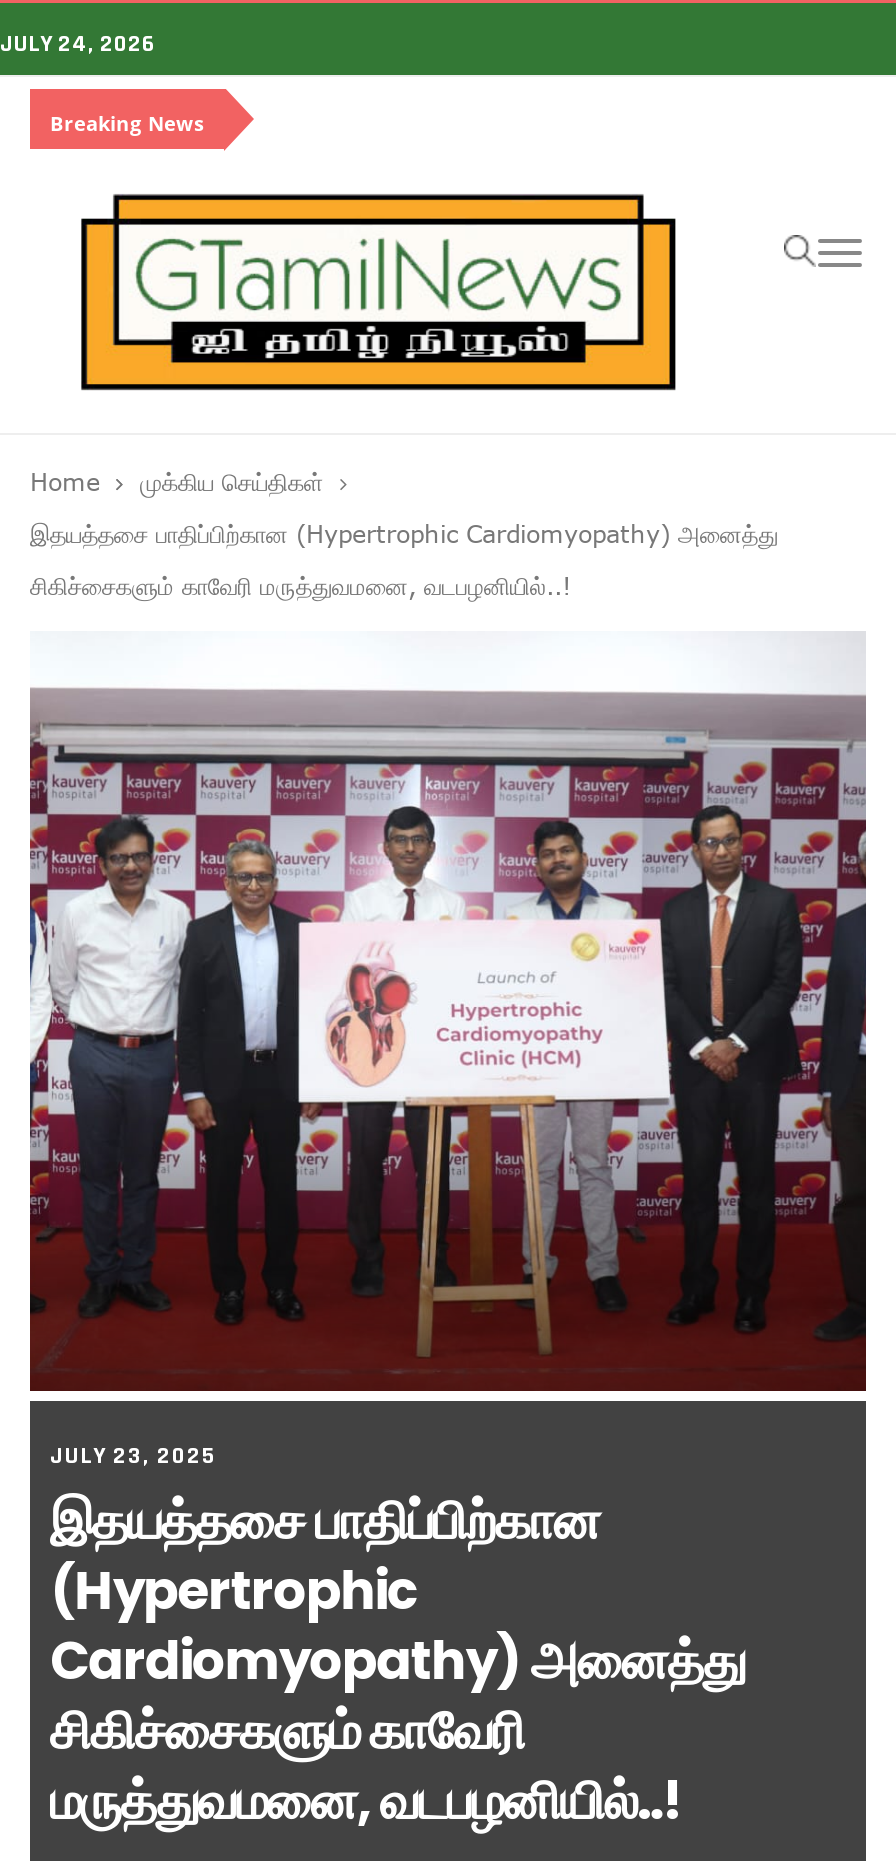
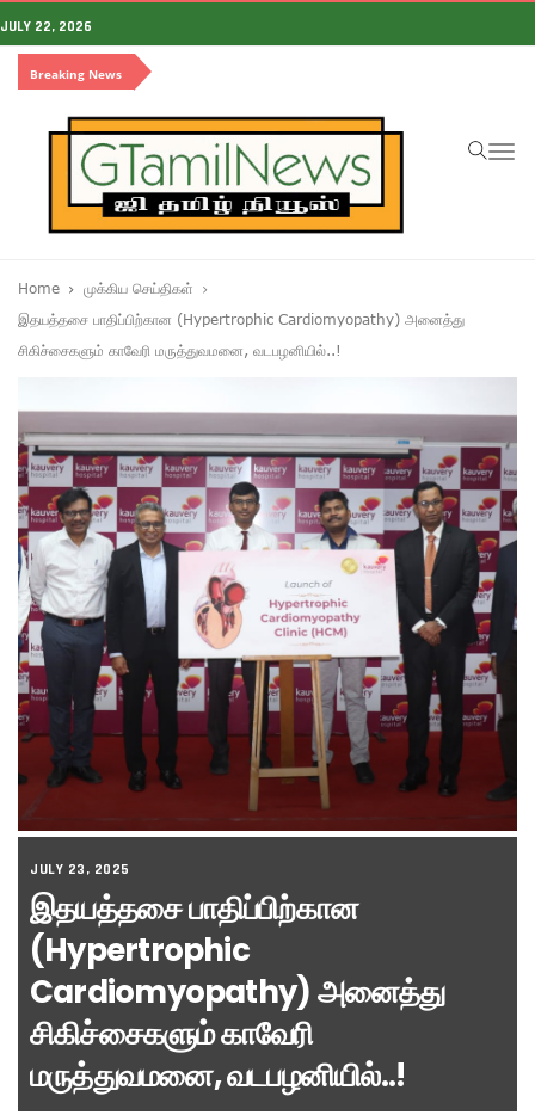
[0,29,156,59] JULY 24, 2026 -> [0,18,92,36] JULY 22, 2026

